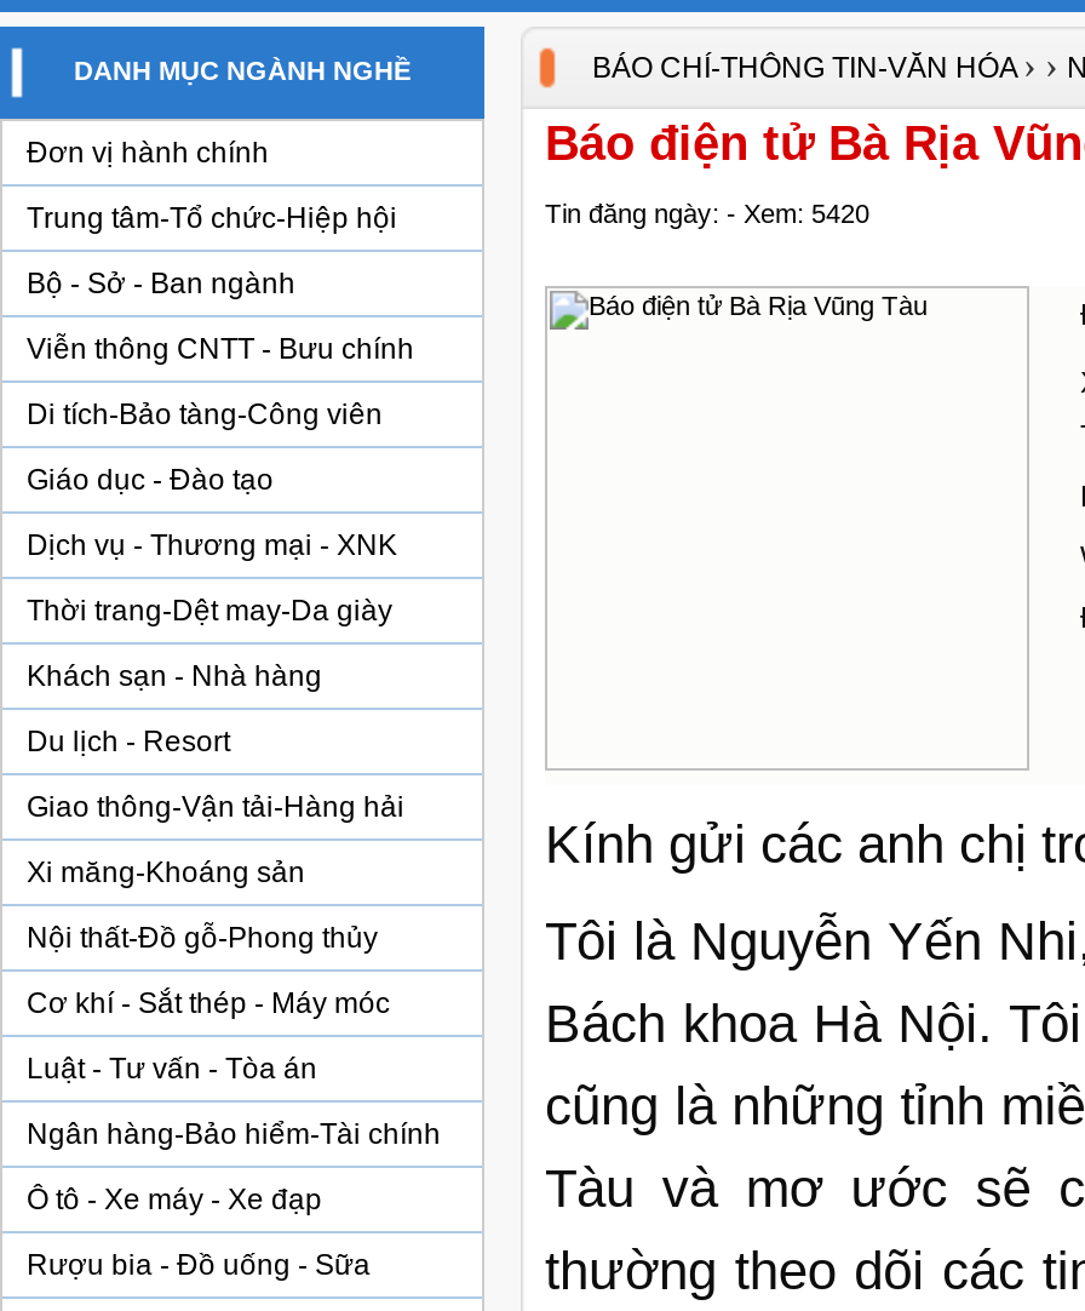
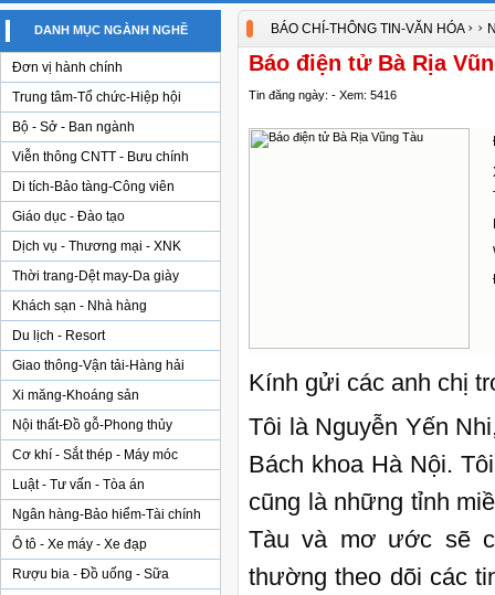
[545,199,869,228] Tin đăng ngày: - Xem: 5420 -> [249,88,397,102] Tin đăng ngày: - Xem: 5416

